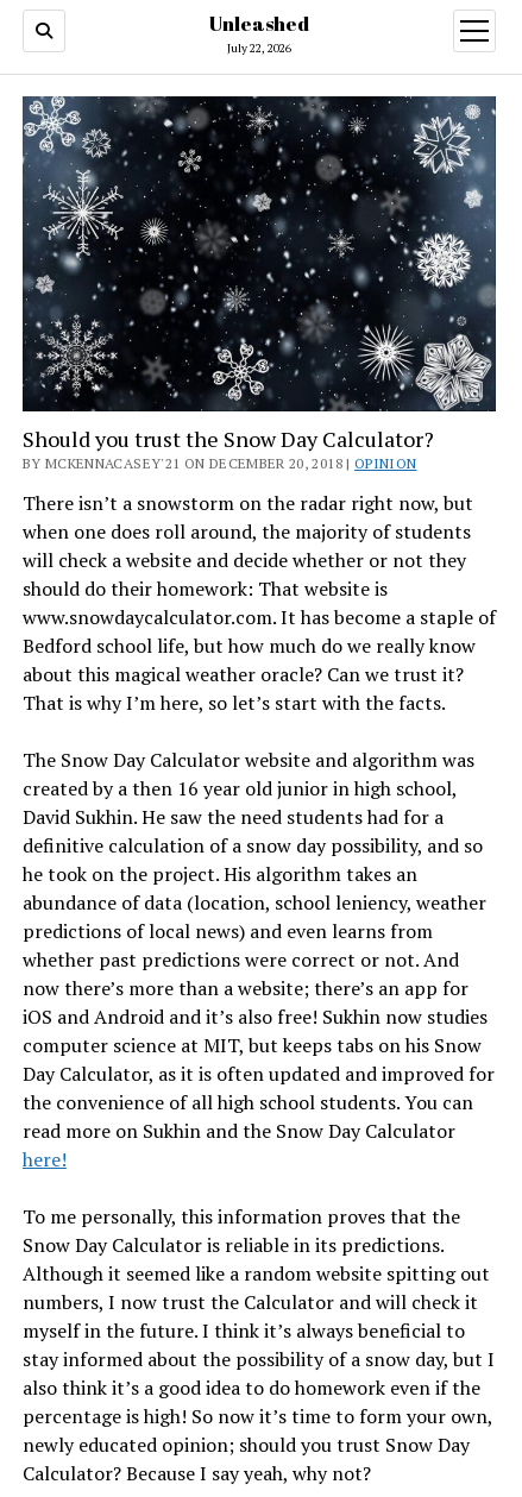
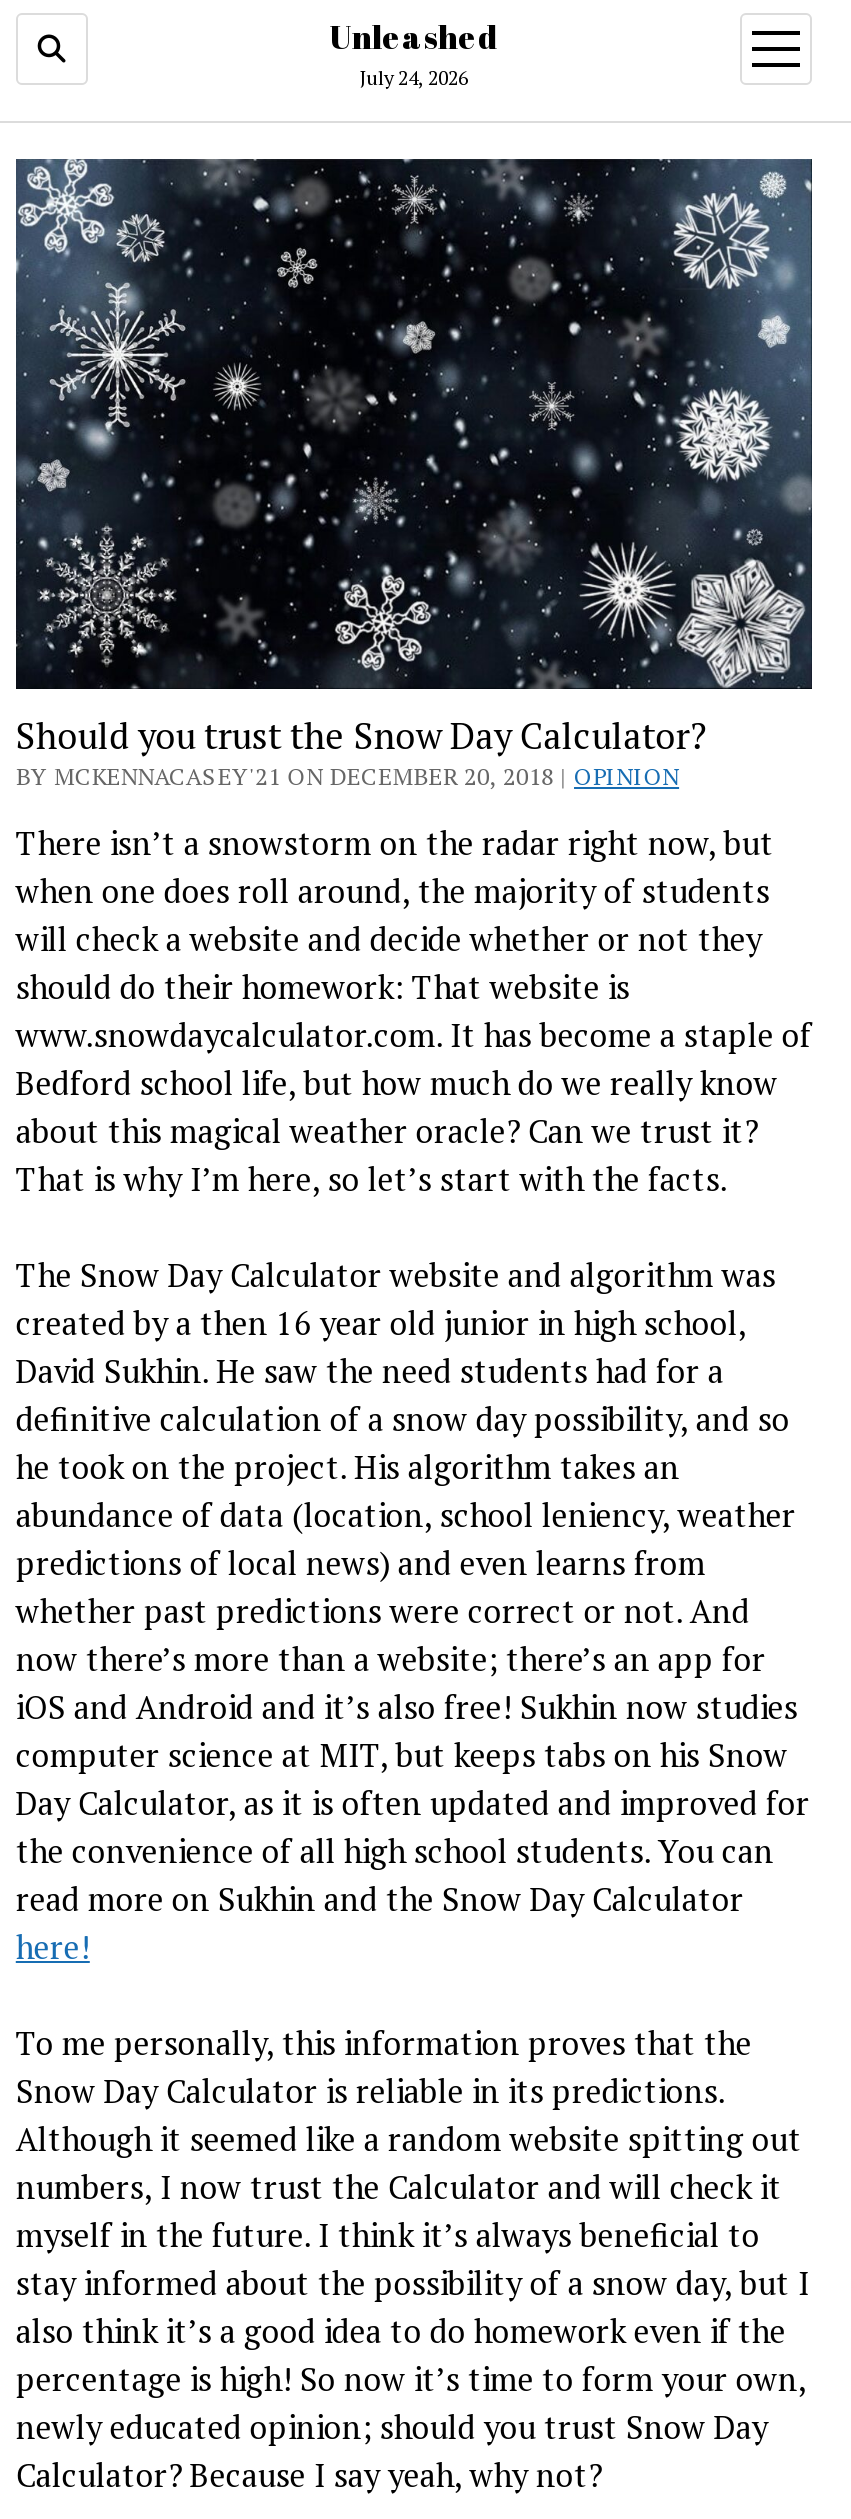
[227,40,291,56] July 22, 2026 -> [360,65,468,91] July 24, 2026

